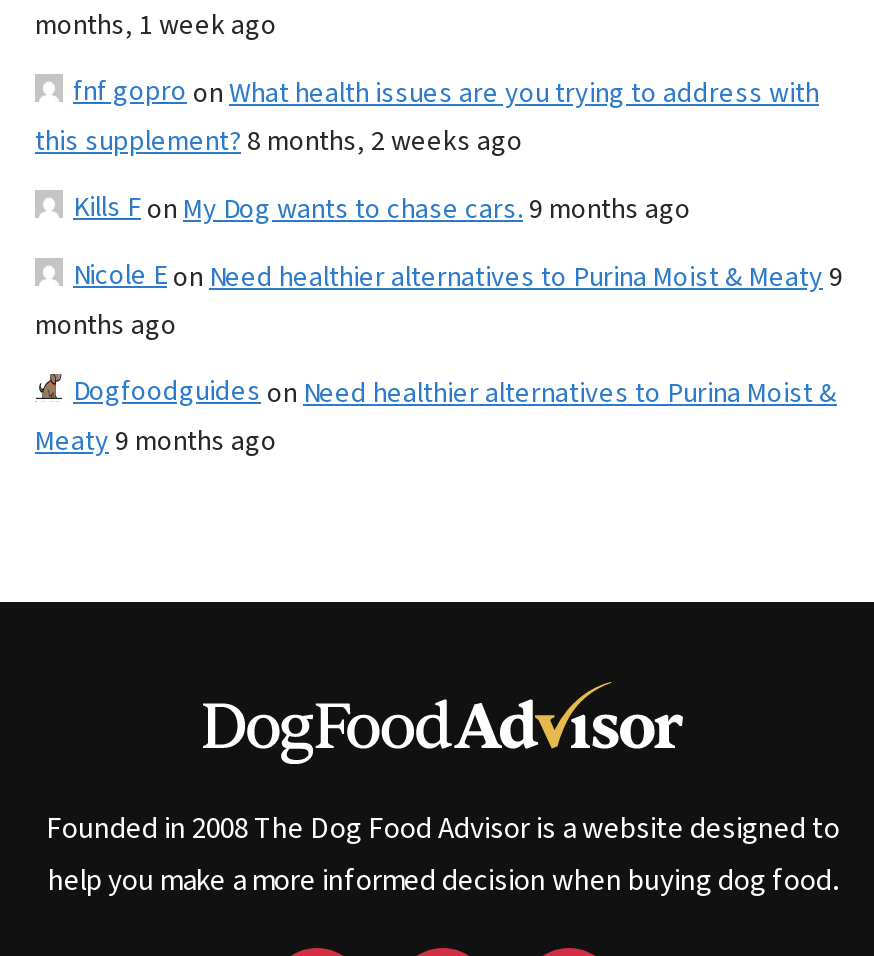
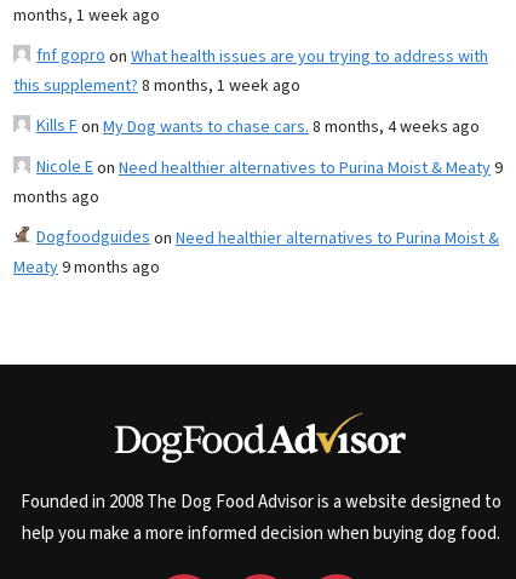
[35,121,523,161] this supplement? 8 months, 2 weeks ago -> [13,74,300,98] this supplement? 8 months, 1 week ago
[73,187,691,229] Kills Fon My Dog wants to chase cars. 9 months ago -> [36,113,480,139] Kills Fon My Dog wants to chase cars. 8 months, 4 weeks ago

